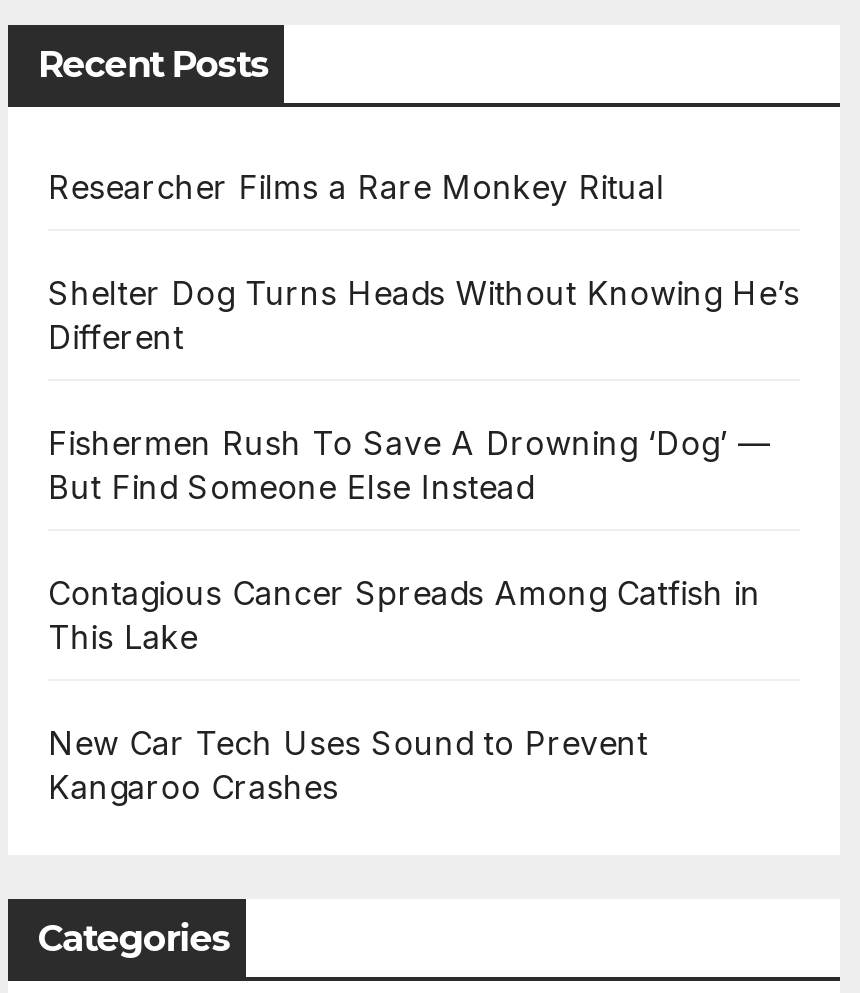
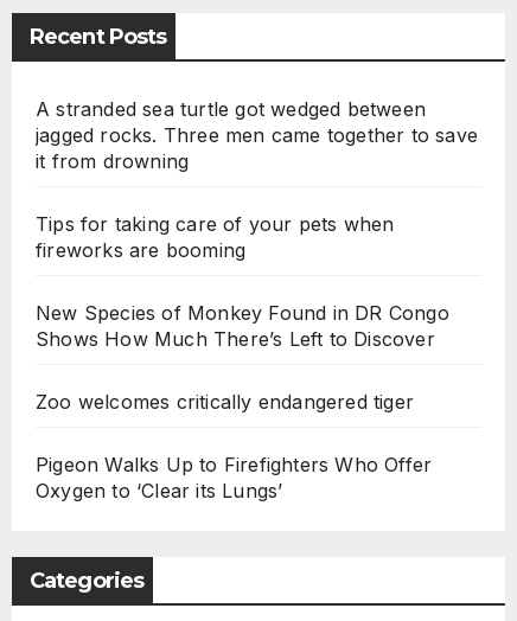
[48,168,665,208] Researcher Films a Rare Monkey Ritual -> [36,98,478,173] A stranded sea turtle got wedged between | jagged rocks. Three men came together to save | it from drowning
[48,274,800,358] Shelter Dog Turns Heads Without Knowing He’s | Different -> [36,212,394,262] Tips for taking care of your pets when | fireworks are booming
[48,424,770,508] Fishermen Rush To Save A Drowning ‘Dog’ — | But Find Someone Else Instead -> [36,301,449,351] New Species of Monkey Found in DR Congo | Shows How Much There’s Left to Discover
[48,574,761,658] Contagious Cancer Spreads Among Catfish in | This Lake -> [36,390,414,414] Zoo welcomes critically endangered tiger
[48,724,648,808] New Car Tech Uses Sound to Prevent | Kangaroo Crashes -> [36,453,432,503] Pigeon Walks Up to Firefighters Who Offer | Oxygen to ‘Clear its Lungs’

